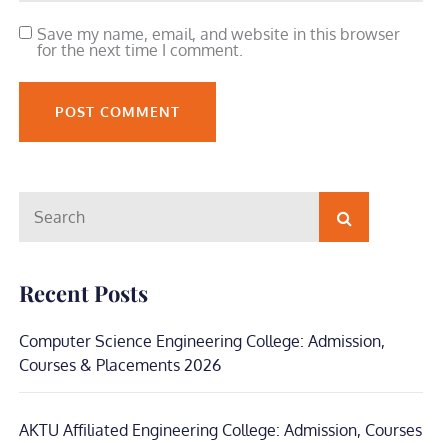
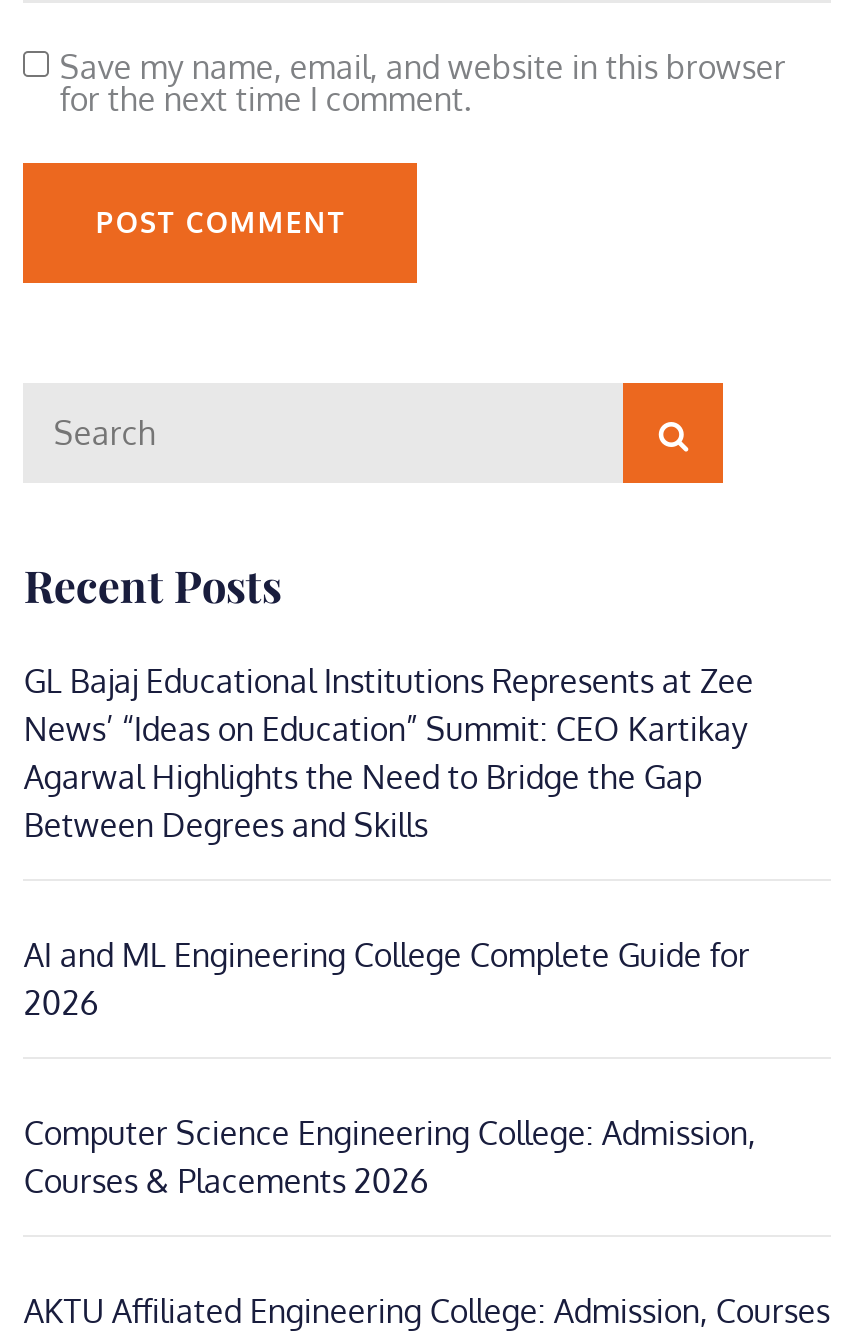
none -> [24,662,754,1024] GL Bajaj Educational Institutions Represents at Zee | News’ “Ideas on Education” Summit: CEO Kartikay | Agarwal Highlights the Need to Bridge the Gap | Between Degrees and Skills | AI and ML Engineering College Complete Guide for | 2026

